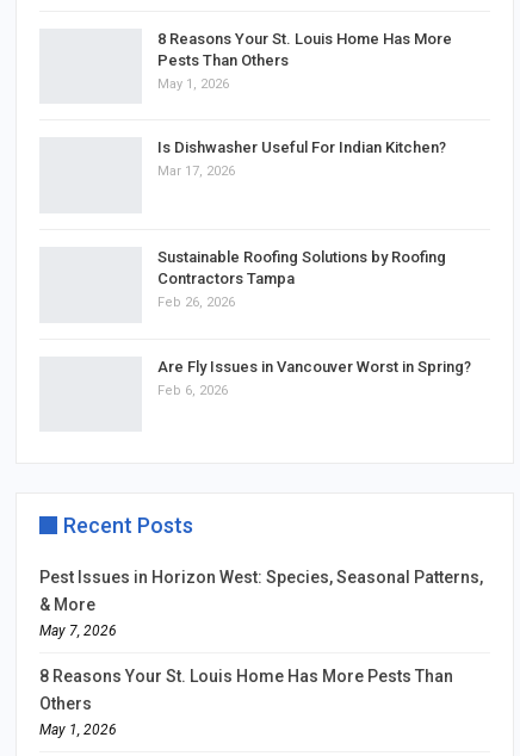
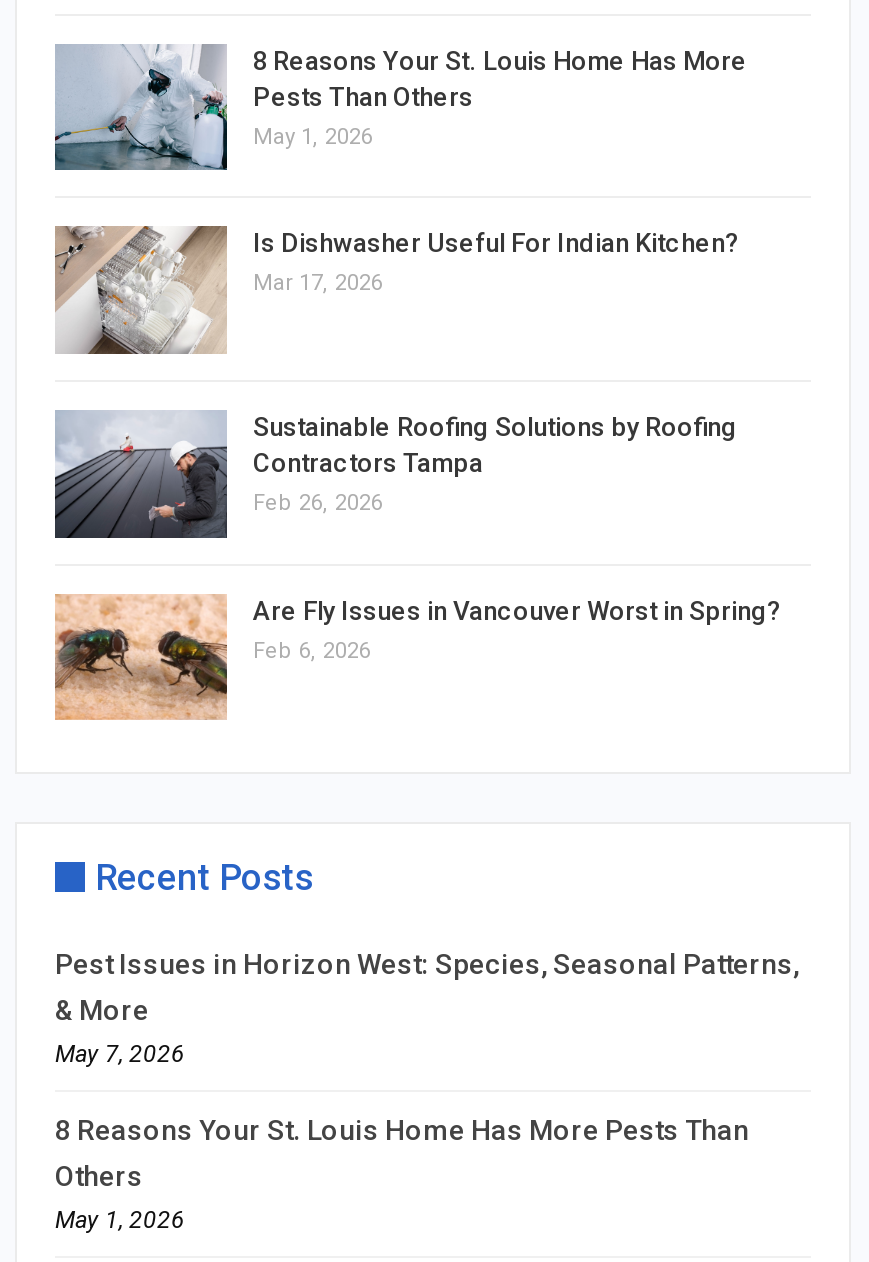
none -> [53,44,229,172] [image]
none -> [53,224,229,356] [image]
none -> [53,410,229,540] [image]
none -> [53,594,229,722] [image]

